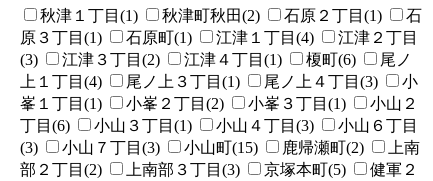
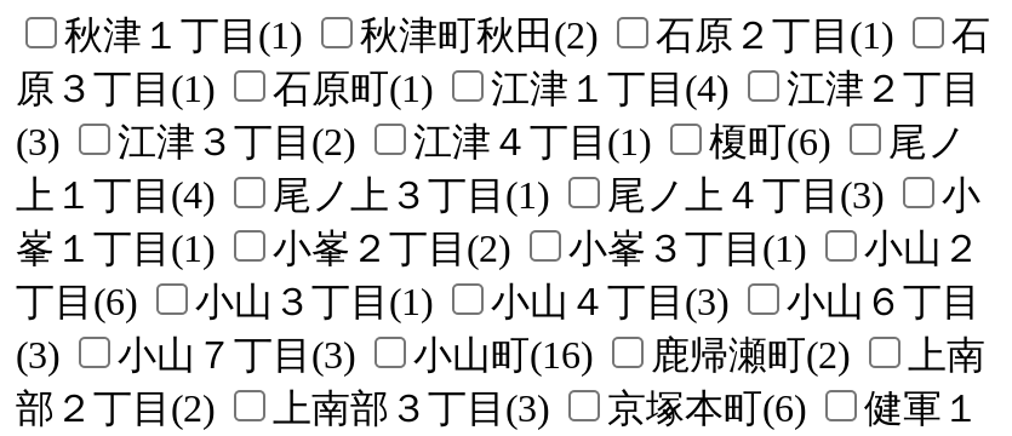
[20,139,420,156] (3) 小山７丁目(3) 小山町(15) 鹿帰瀬町(2) 上南 -> [16,334,985,375] (3) 小山７丁目(3) 小山町(16) 鹿帰瀬町(2) 上南
[264,161,346,178] 京塚本町(5) -> [607,387,806,428] 京塚本町(6)
[370,161,418,178] 健軍２ -> [864,387,980,428] 健軍１

